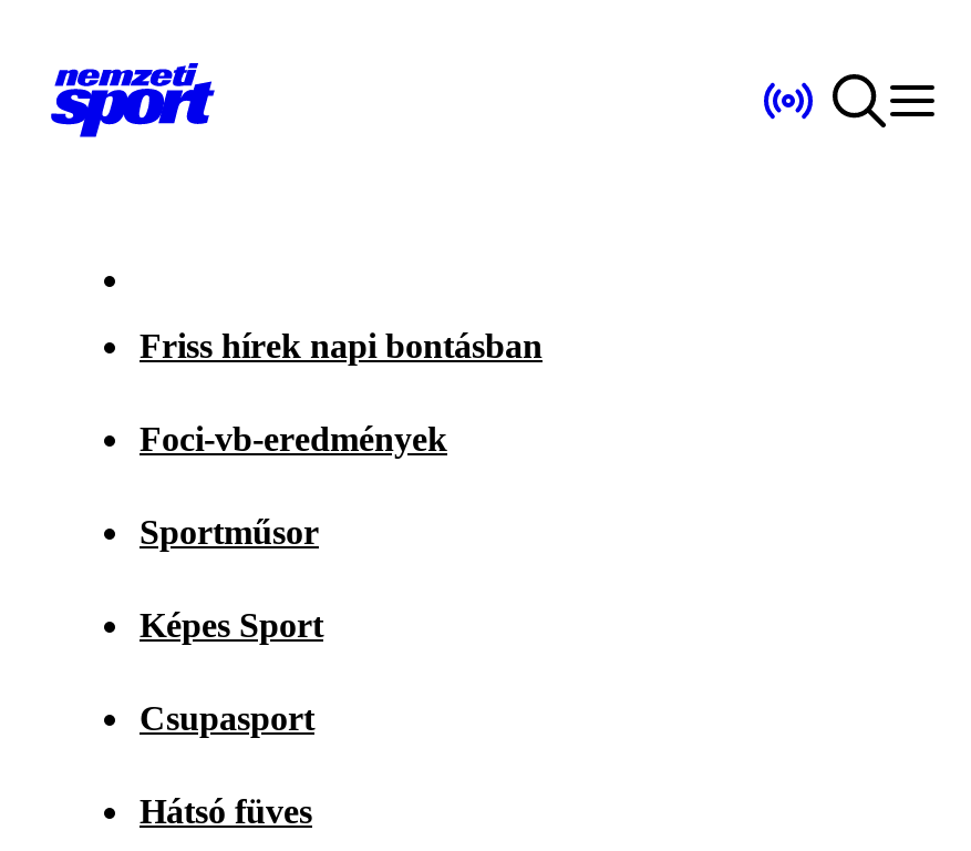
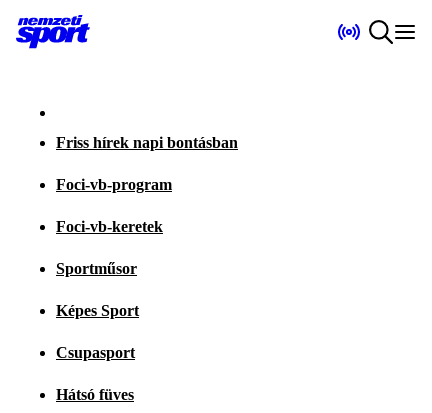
[140,420,447,458] Foci-vb-eredmények -> [56,176,172,235] Foci-vb-program | Foci-vb-keretek

